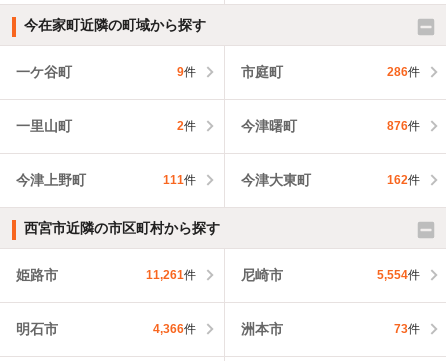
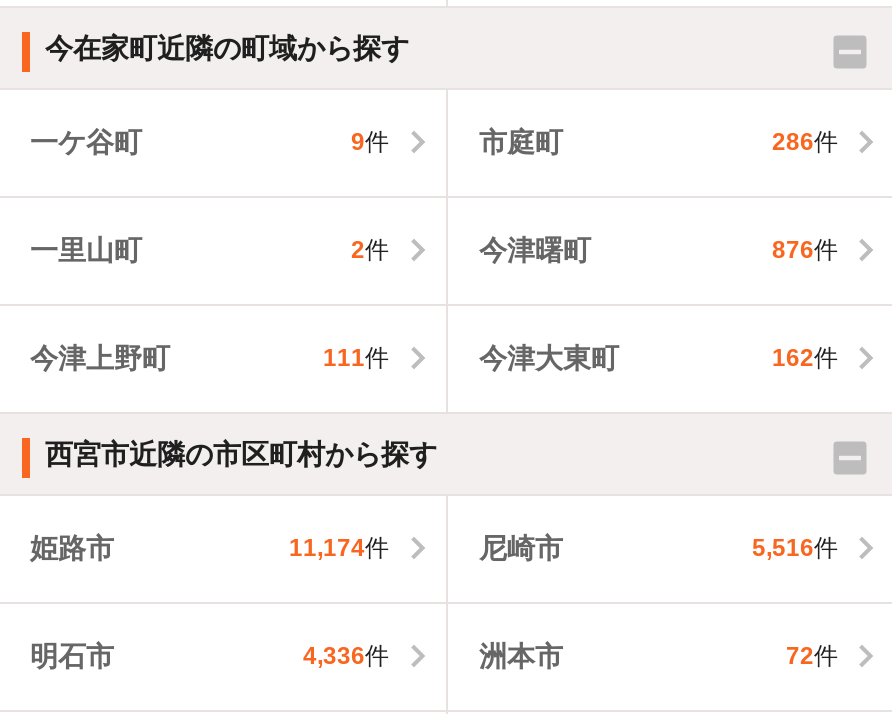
[145,268,195,282] 11,261件 -> [289,534,389,562] 11,174件
[377,268,420,282] 5,554件 -> [752,534,838,562] 5,516件
[152,322,195,336] 4,366件 -> [303,642,389,670] 4,336件
[394,322,420,336] 73件 -> [786,642,838,670] 72件

